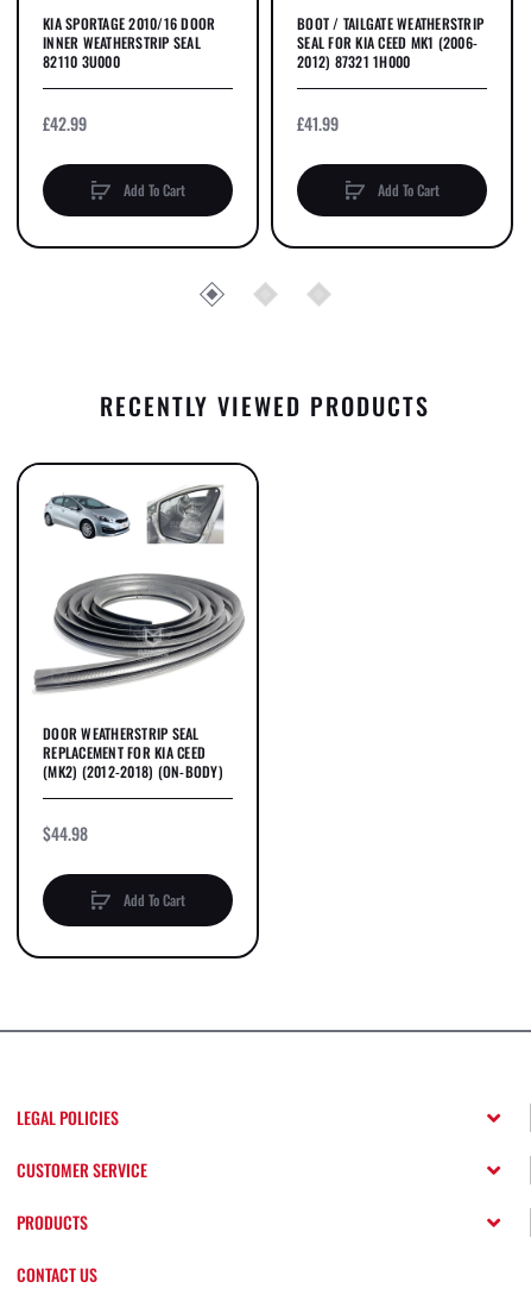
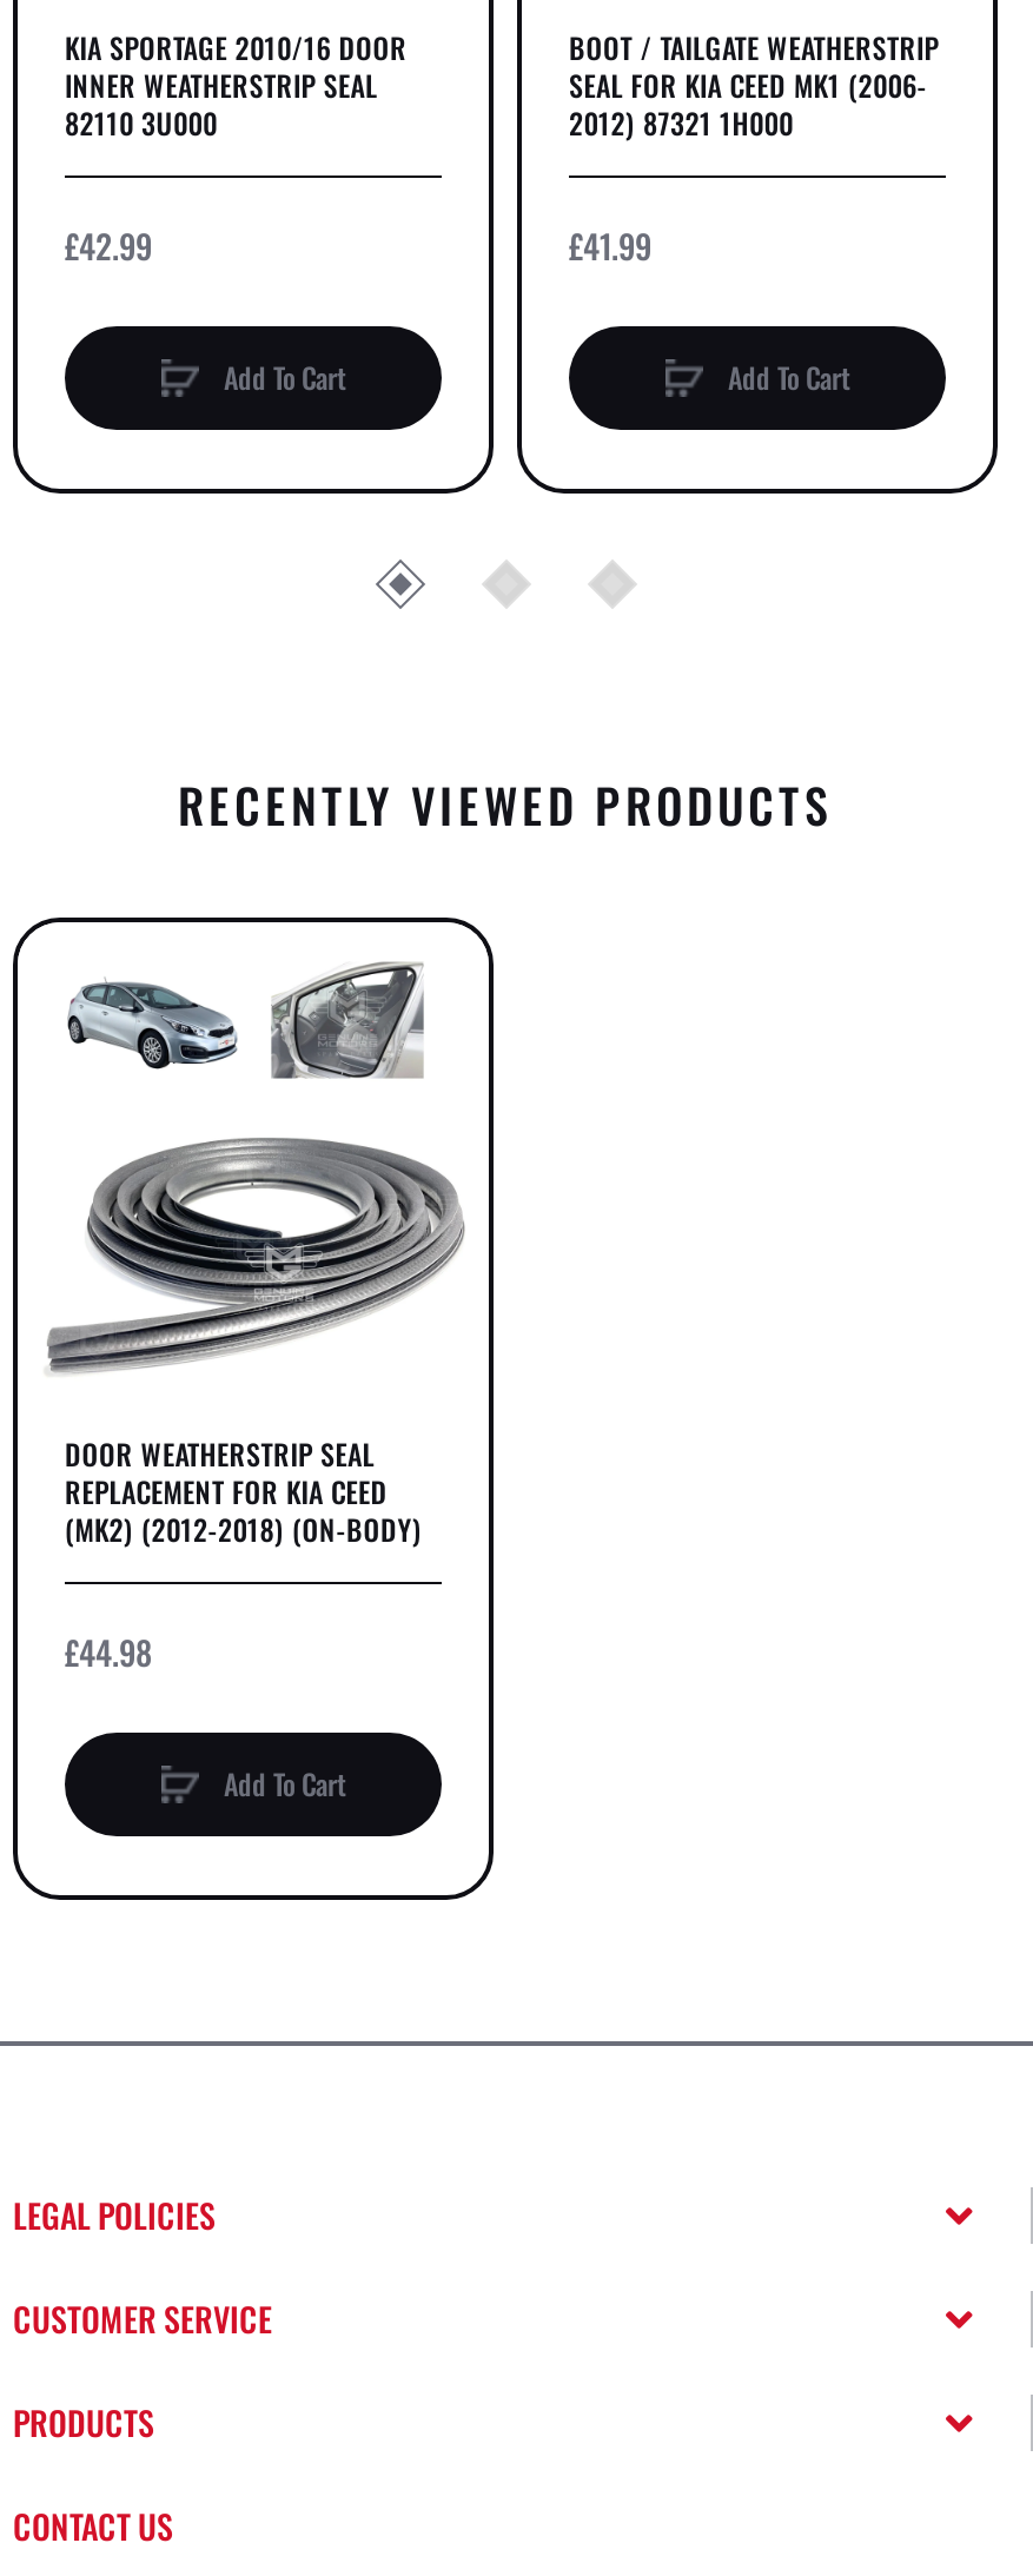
[43,820,88,845] $44.98 -> [65,1625,152,1675] £44.98

